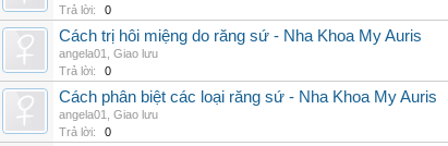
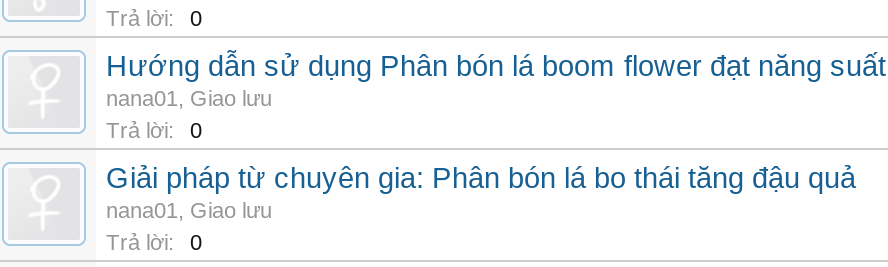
[59,27,422,60] Cách trị hôi miệng do răng sứ - Nha Khoa My Auris | angela01, Giao lưu -> [106,50,886,110] Hướng dẫn sử dụng Phân bón lá boom flower đạt năng suất | nana01, Giao lưu
[59,88,437,121] Cách phân biệt các loại răng sứ - Nha Khoa My Auris | angela01, Giao lưu -> [106,162,856,222] Giải pháp từ chuyên gia: Phân bón lá bo thái tăng đậu quả | nana01, Giao lưu

